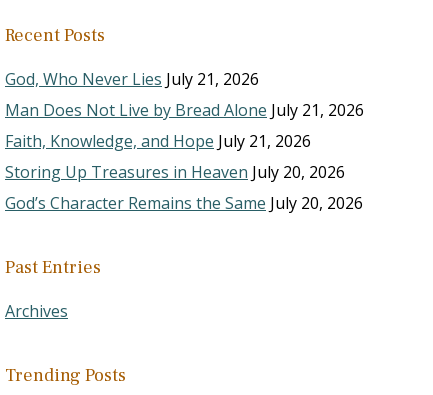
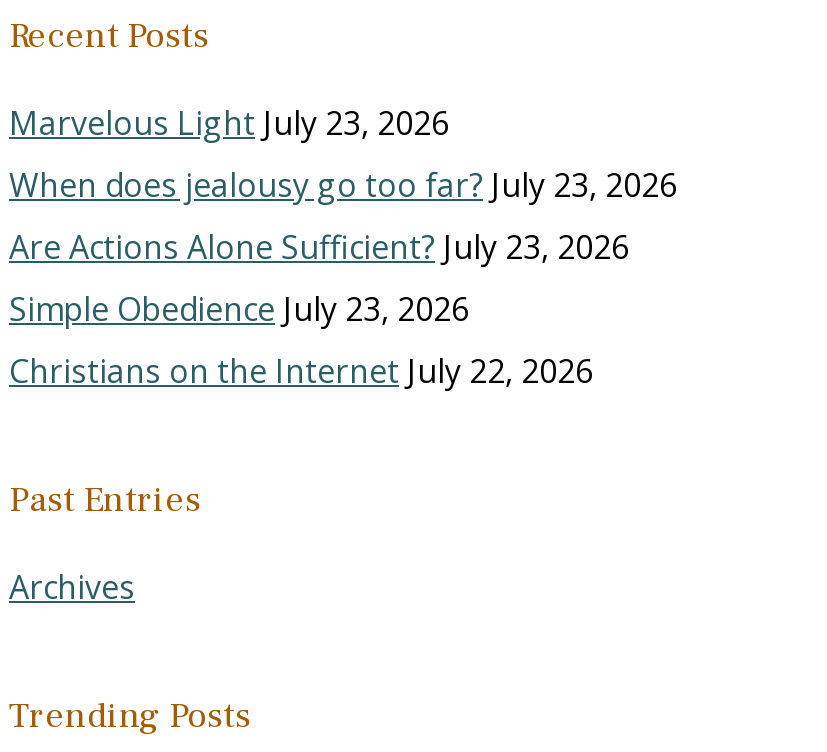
[5,68,364,214] God, Who Never Lies July 21, 2026 | Man Does Not Live by Bread Alone July 21, 2026 | Faith, Knowledge, and Hope July 21, 2026 | Storing Up Treasures in Heaven July 20, 2026 | God’s Character Remains the Same July 20, 2026 -> [9,102,677,394] Marvelous Light July 23, 2026 | When does jealousy go too far? July 23, 2026 | Are Actions Alone Sufficient? July 23, 2026 | Simple Obedience July 23, 2026 | Christians on the Internet July 22, 2026

